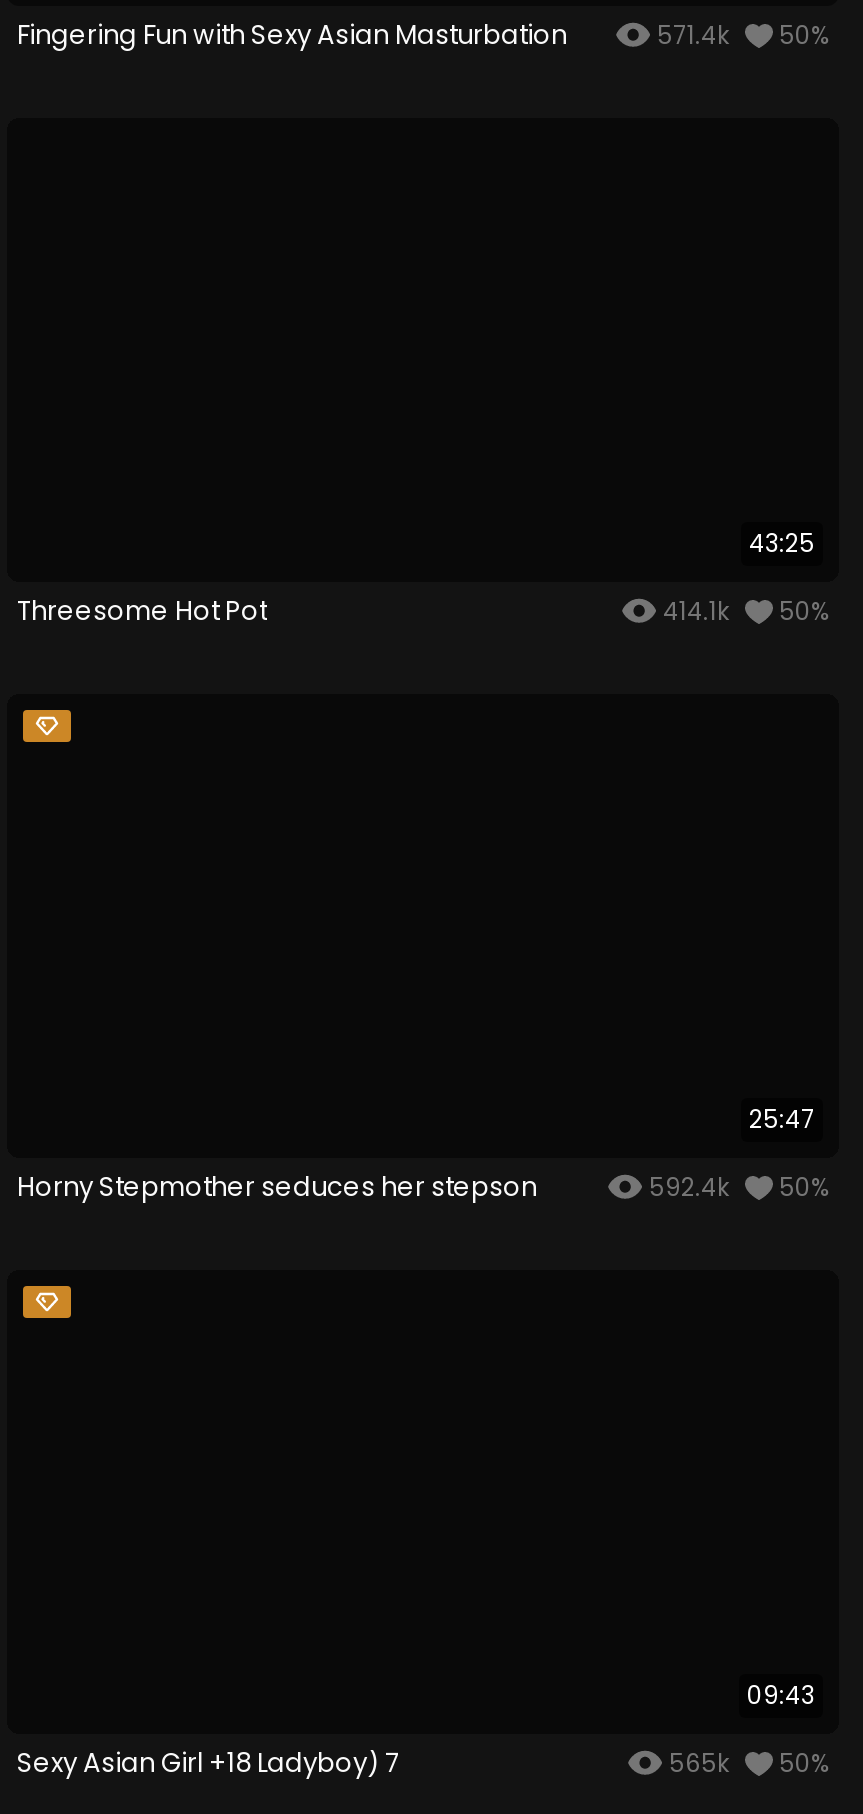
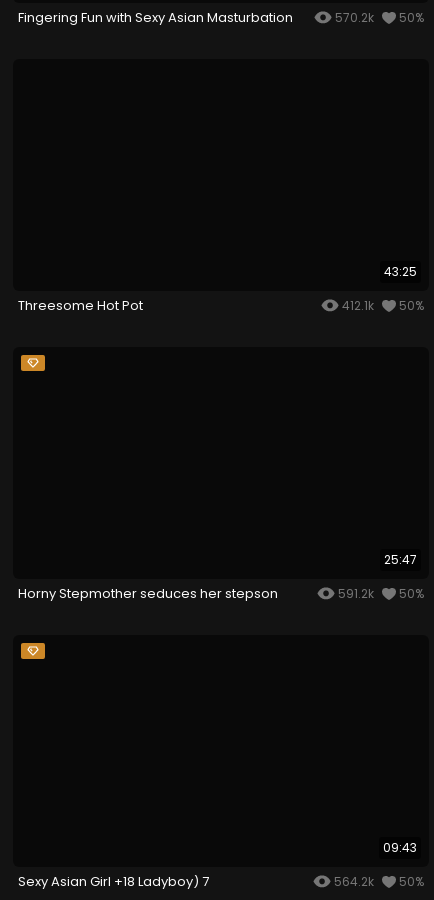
[651,18,829,52] 571.4k 50% -> [332,9,424,26] 570.2k 50%
[657,594,829,628] 414.1k 50% -> [339,297,424,314] 412.1k 50%
[643,1169,829,1203] 592.4k 50% -> [335,585,424,602] 591.2k 50%
[663,1745,829,1779] 565k 50% -> [331,872,424,889] 564.2k 50%

